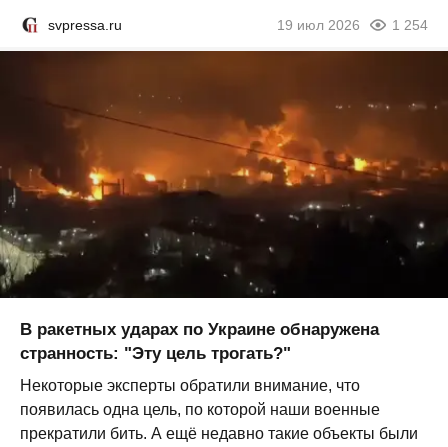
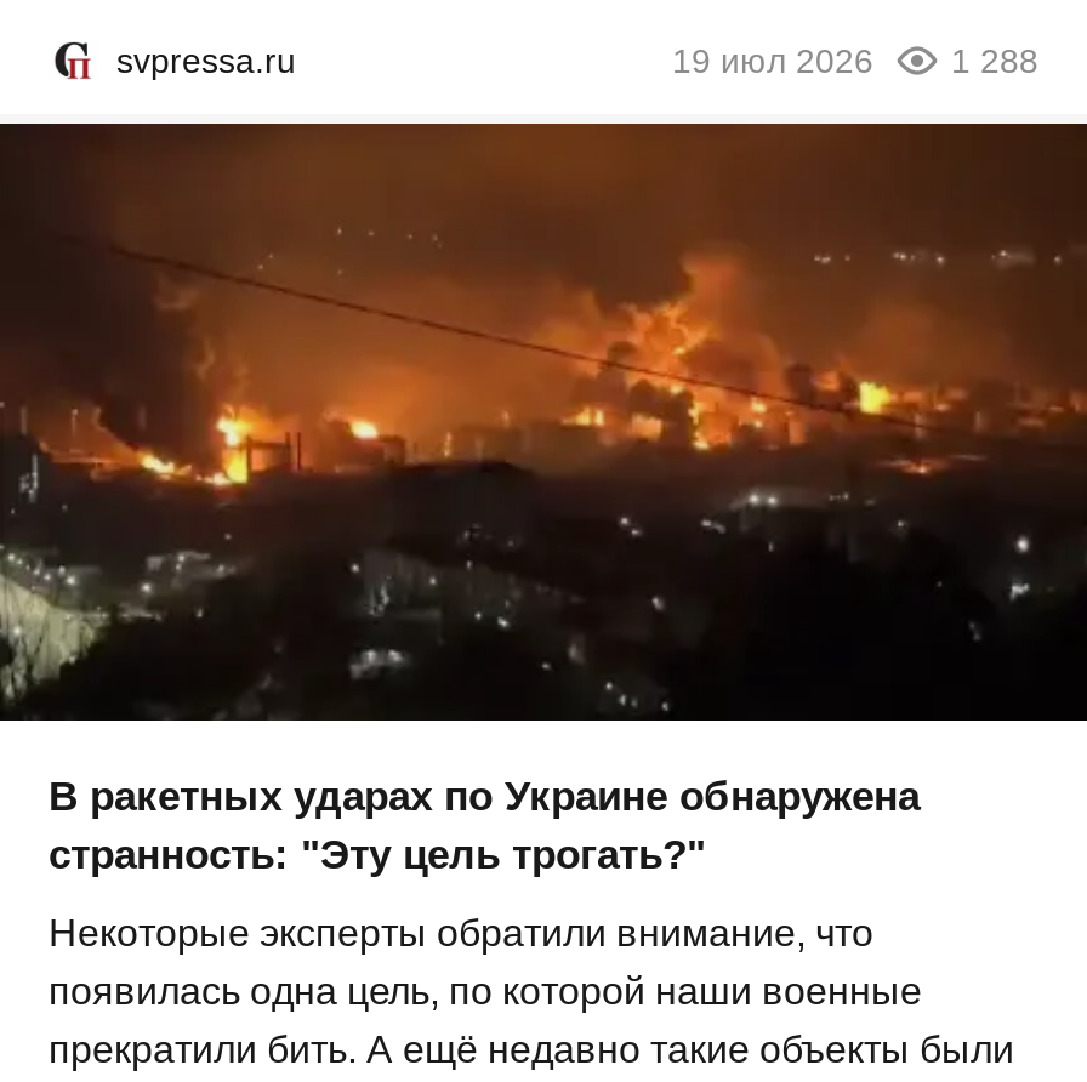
[392,17,428,33] 1 254 -> [951,41,1038,80] 1 288

